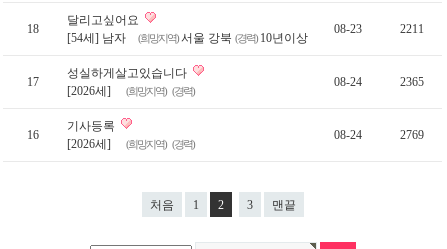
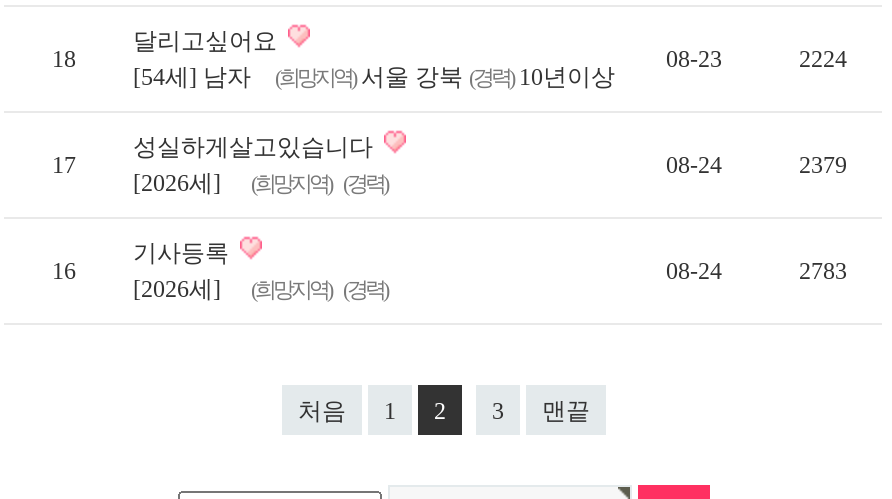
[400,22,424,36] 2211 -> [799,45,847,73] 2224
[400,75,424,89] 2365 -> [799,151,847,179] 2379
[400,128,424,142] 2769 -> [799,257,847,285] 2783

